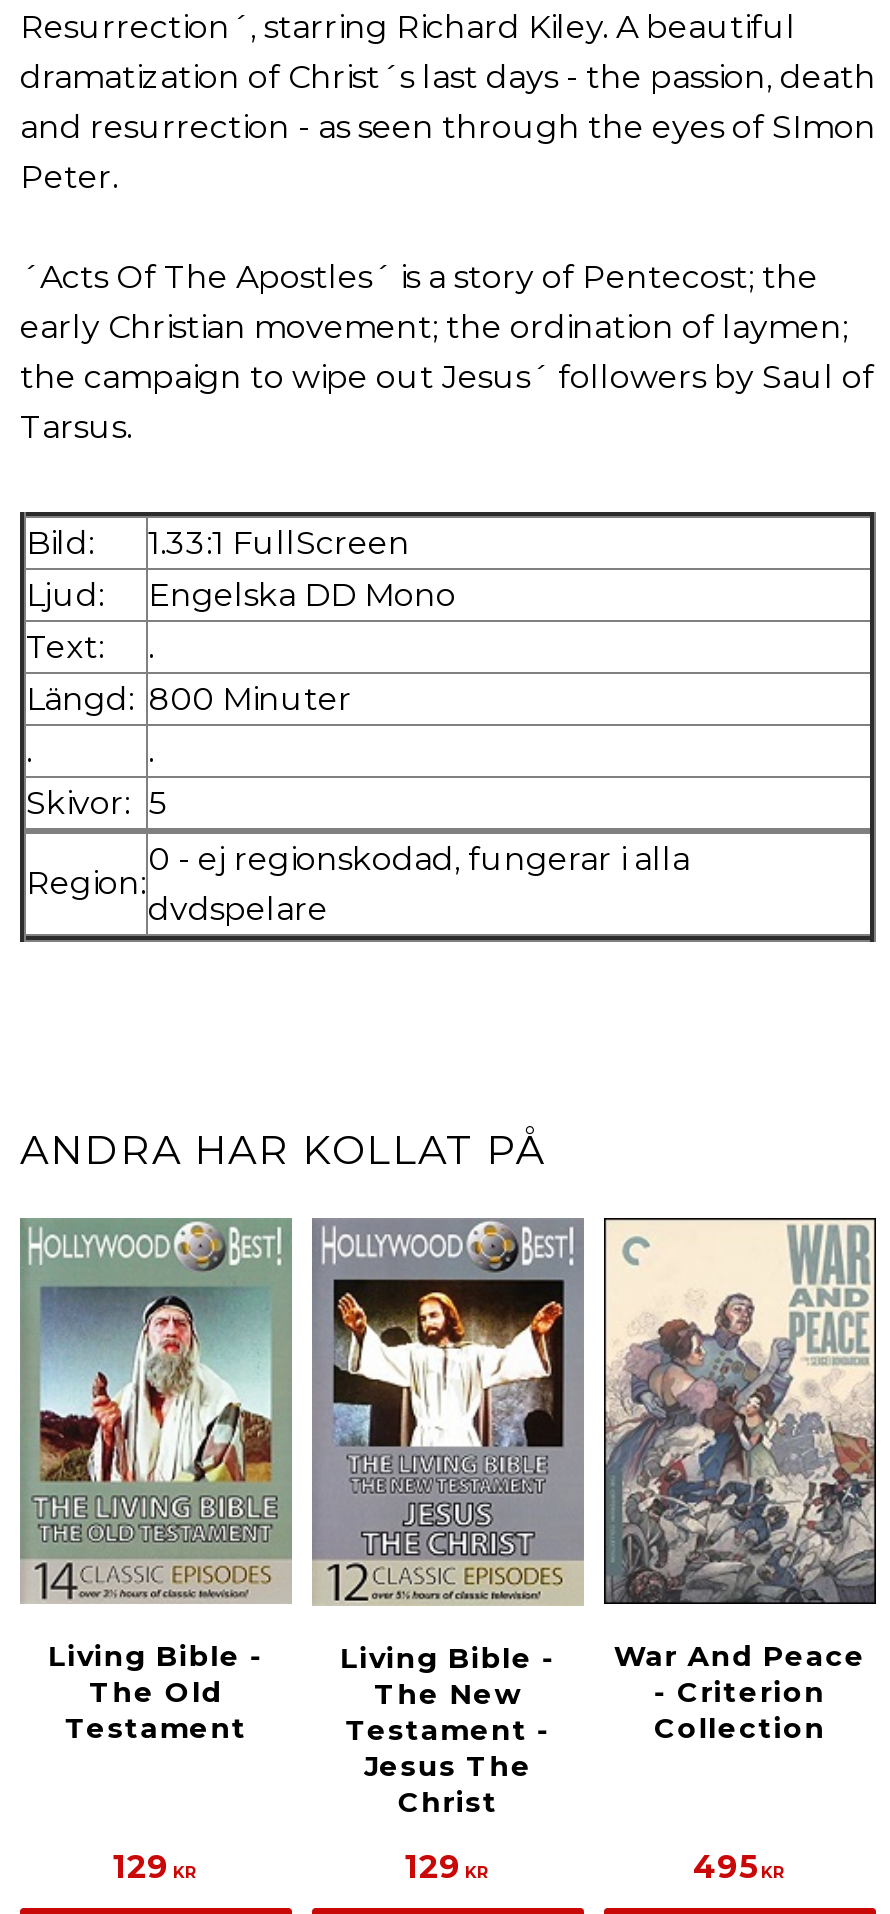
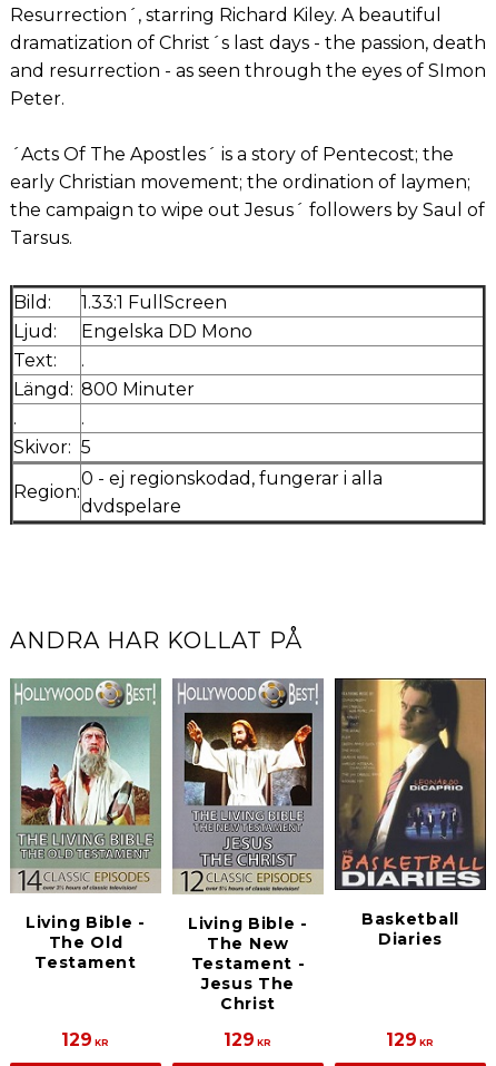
[602,1218,878,1745] [image] | War And Peace | - Criterion | Collection -> [335,678,486,949] [image] | Basketball | Diaries
[693,1848,787,1886] 495KR -> [386,1029,434,1051] 129KR

